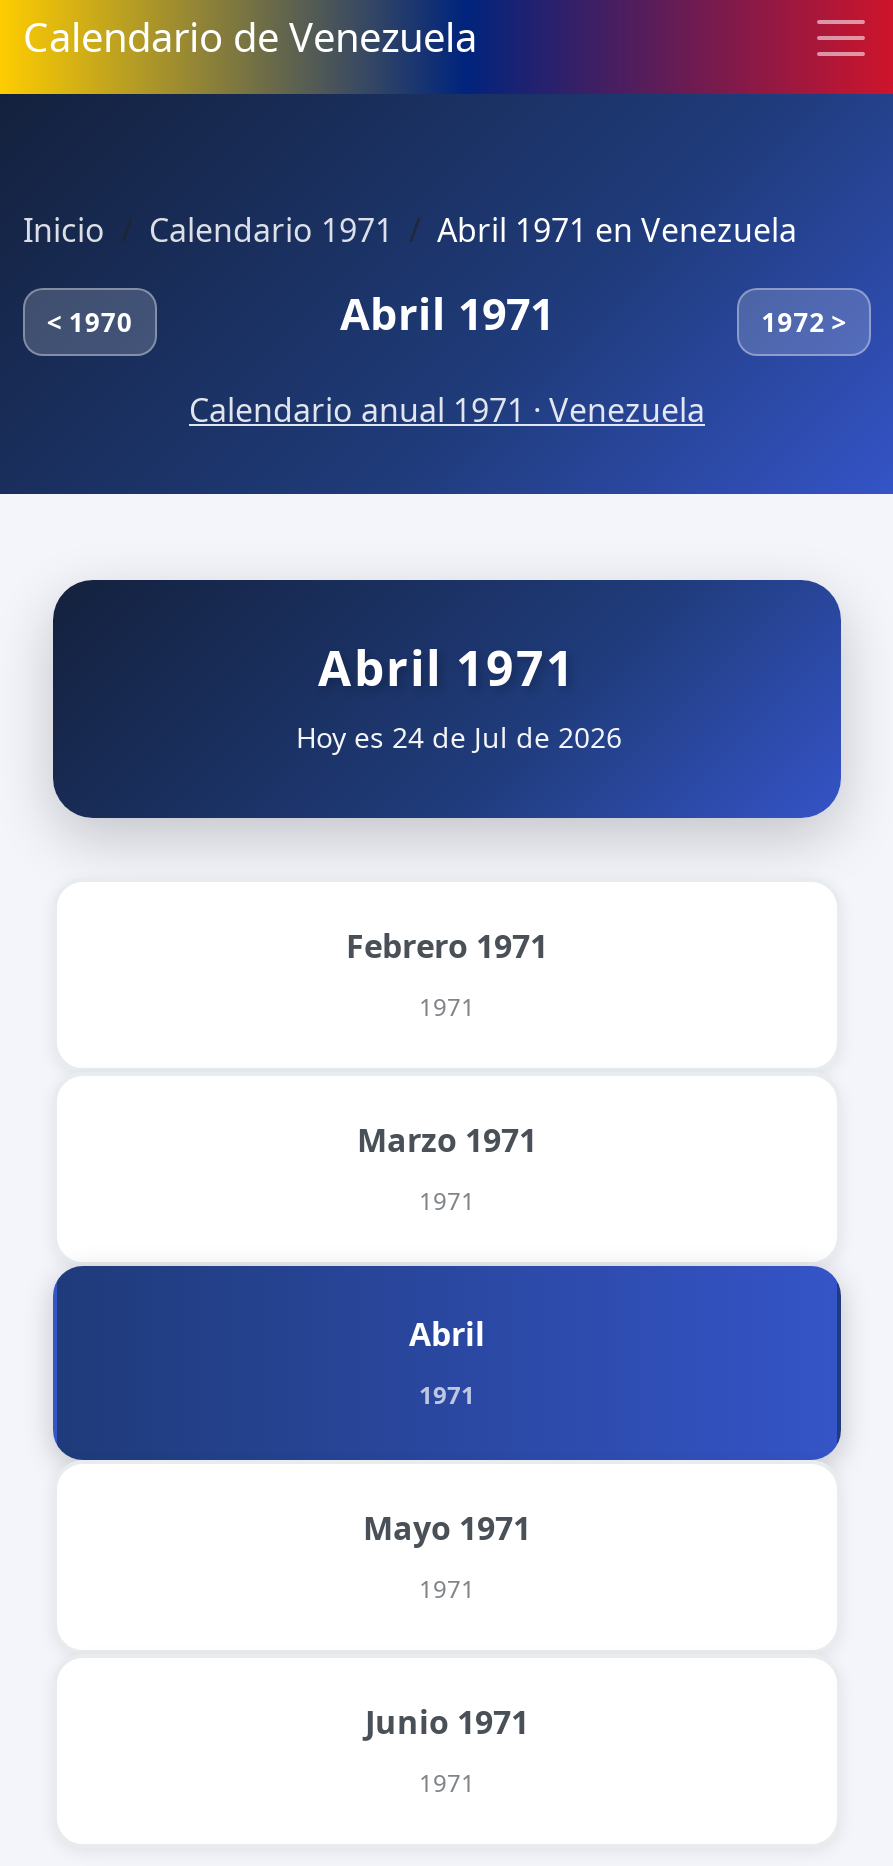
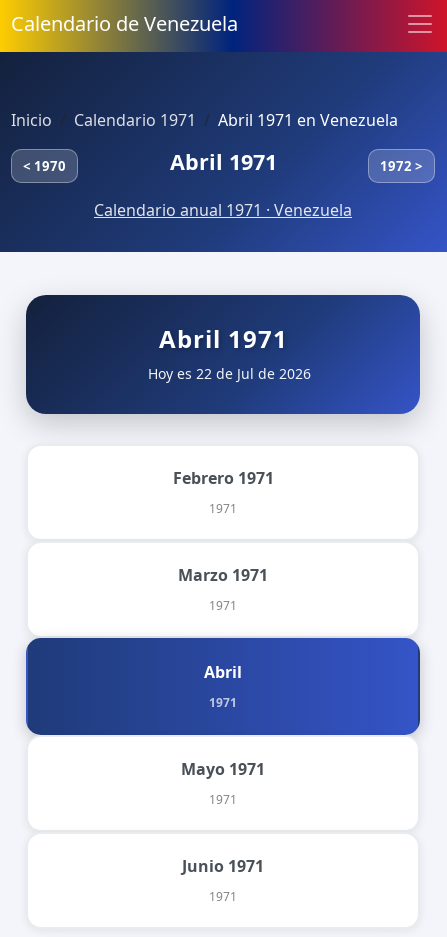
[288,718,622,756] Hoy es 24 de Jul de 2026 -> [143,364,310,383] Hoy es 22 de Jul de 2026

